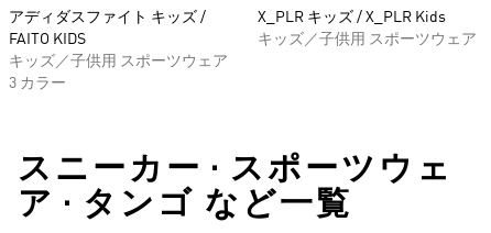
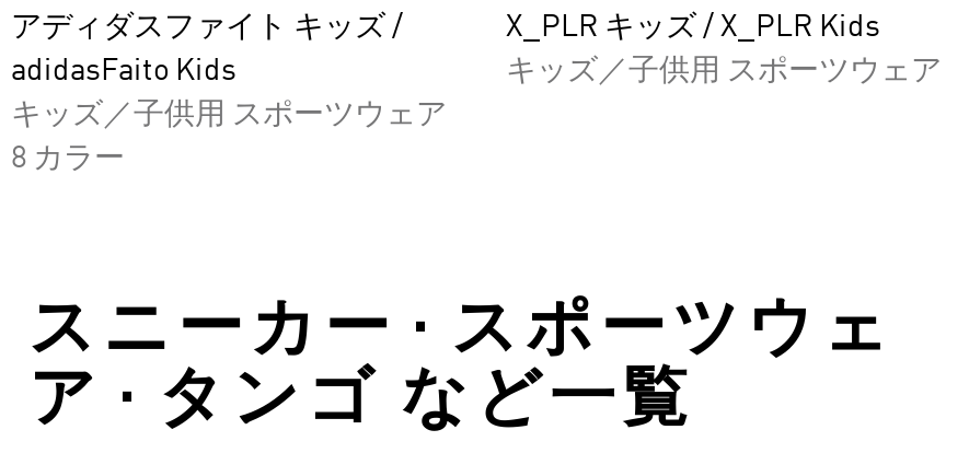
[9,32,86,47] FAITO KIDS -> [11,56,237,86] adidasFaito Kids
[9,76,66,91] 3 カラー -> [11,143,125,174] 8 カラー

